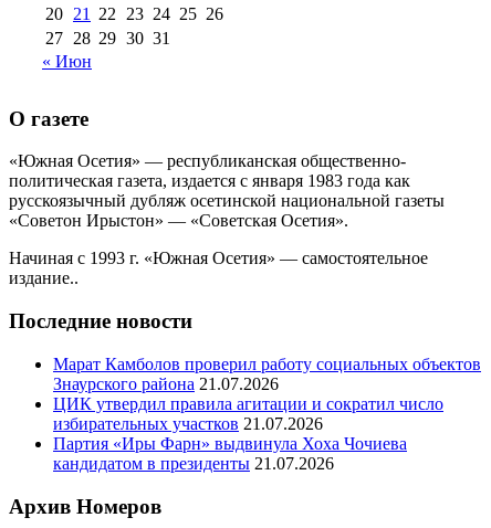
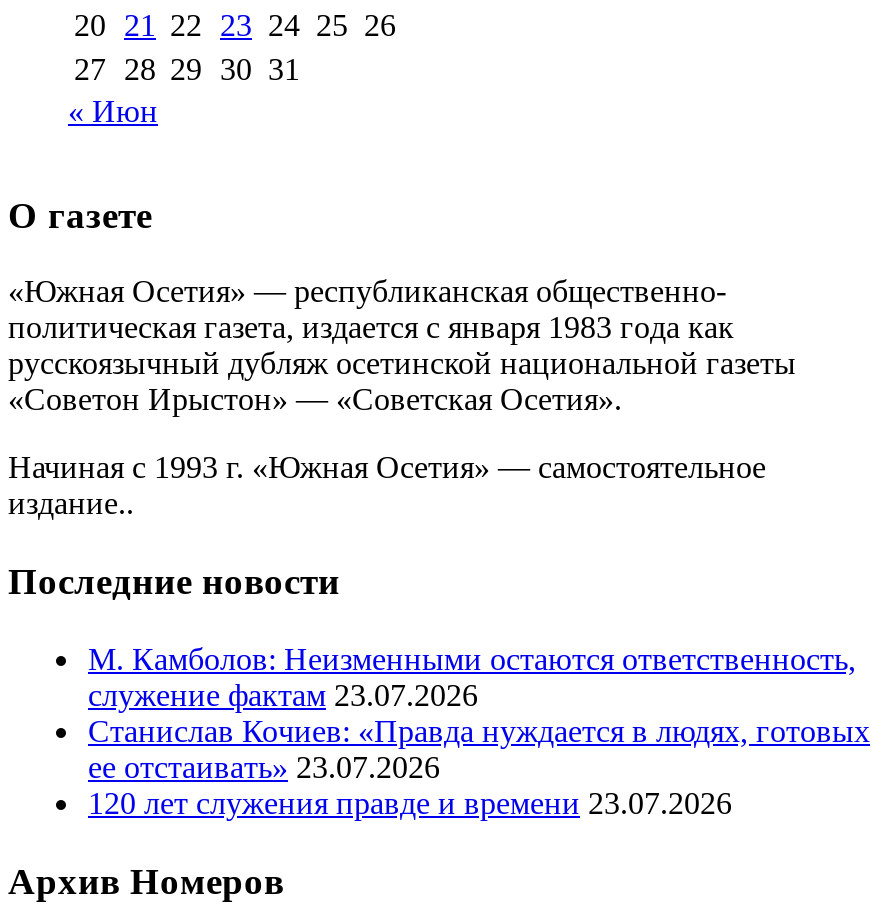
[53,354,481,473] Марат Камболов проверил работу социальных объектов | Знаурского района 21.07.2026 | ЦИК утвердил правила агитации и сократил число | избирательных участков 21.07.2026 | Партия «Иры Фарн» выдвинула Хоха Чочиева | кандидатом в президенты 21.07.2026 -> [88,642,870,820] М. Камболов: Неизменными остаются ответственность, | служение фактам 23.07.2026 | Станислав Кочиев: «Правда нуждается в людях, готовых | ее отстаивать» 23.07.2026 | 120 лет служения правде и времени 23.07.2026

